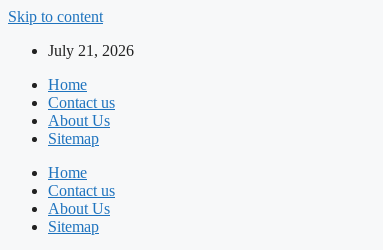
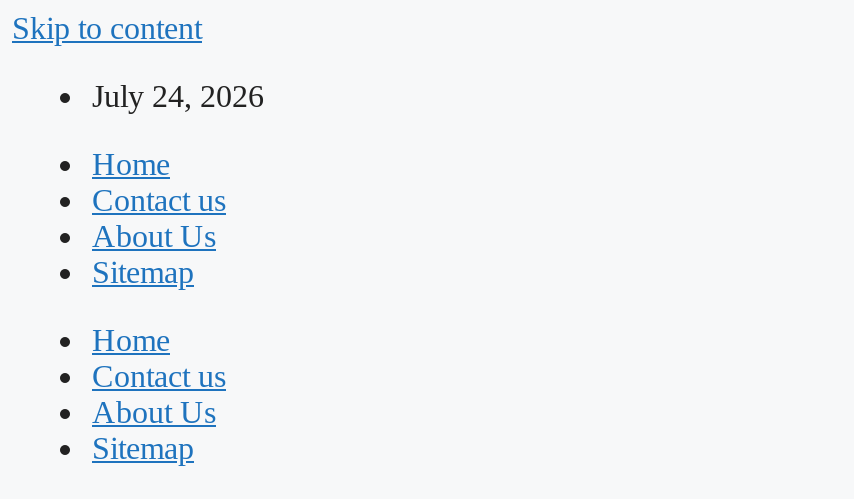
[48,42,134,59] July 21, 2026 -> [92,79,264,113] July 24, 2026

